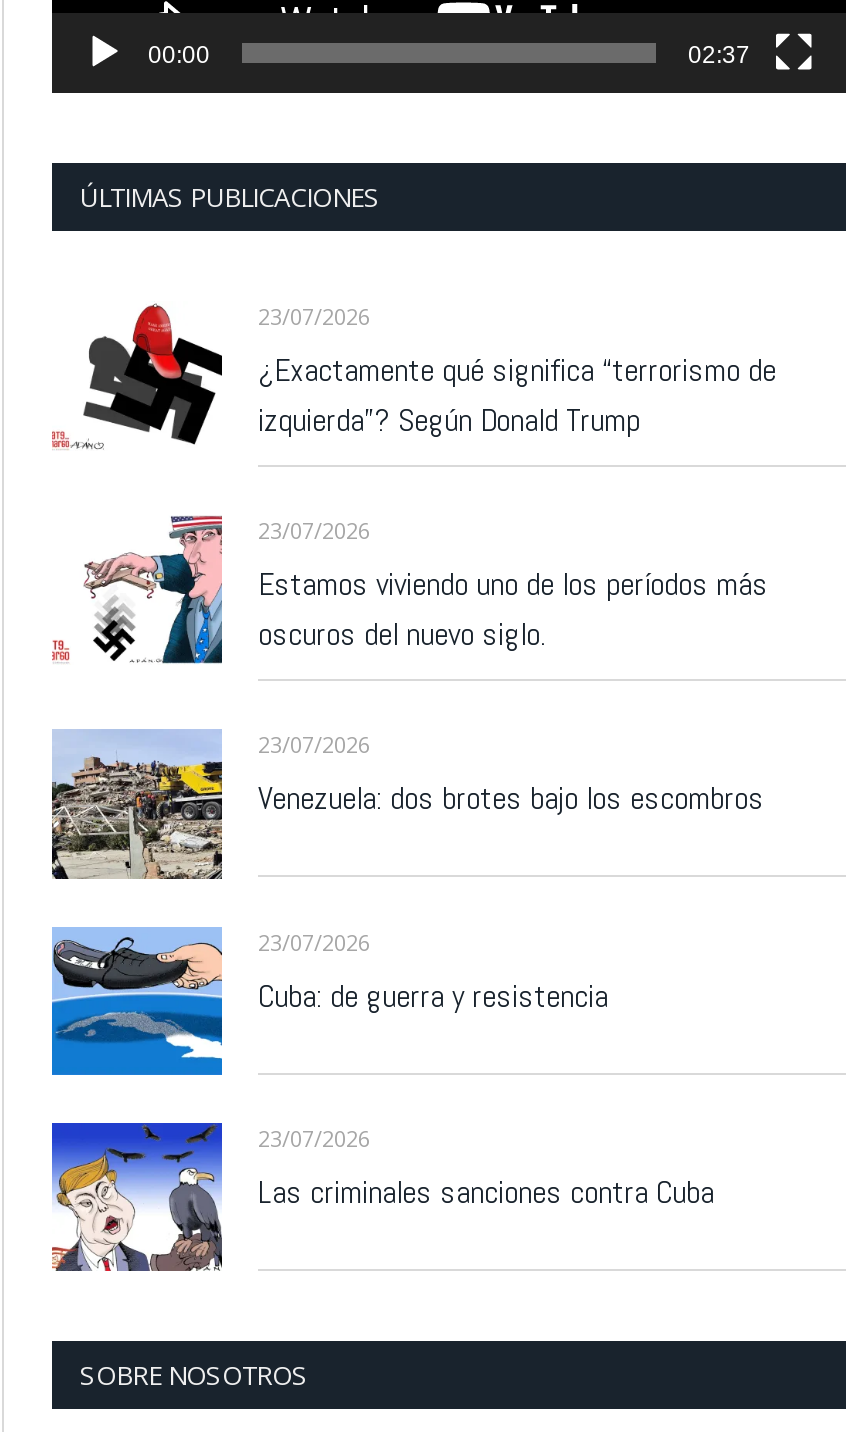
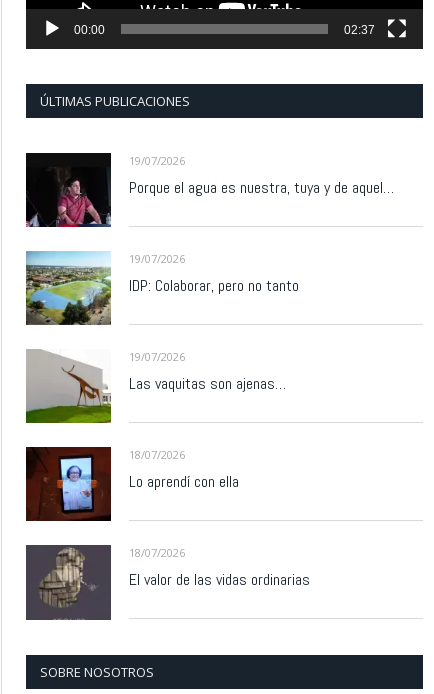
[52,302,776,450] [image] | 23/07/2026 | ¿Exactamente qué significa “terrorismo de | izquierda”? Según Donald Trump -> [25,152,394,228] [image] | 19/07/2026 | Porque el agua es nuestra, tuya y de aquel…
[52,514,768,666] [image] | 23/07/2026 | Estamos viviendo uno de los períodos más | oscuros del nuevo siglo. -> [25,250,299,326] [image] | 19/07/2026 | IDP: Colaborar, pero no tanto
[52,728,764,882] [image] | 23/07/2026 | Venezuela: dos brotes bajo los escombros -> [26,349,286,424] [image] | 19/07/2026 | Las vaquitas son ajenas…
[50,926,608,1076] [image] | 23/07/2026 | Cuba: de guerra y resistencia -> [25,446,239,522] [image] | 18/07/2026 | Lo aprendí con ella
[50,1122,714,1272] [image] | 23/07/2026 | Las criminales sanciones contra Cuba -> [25,544,310,621] [image] | 18/07/2026 | El valor de las vidas ordinarias

